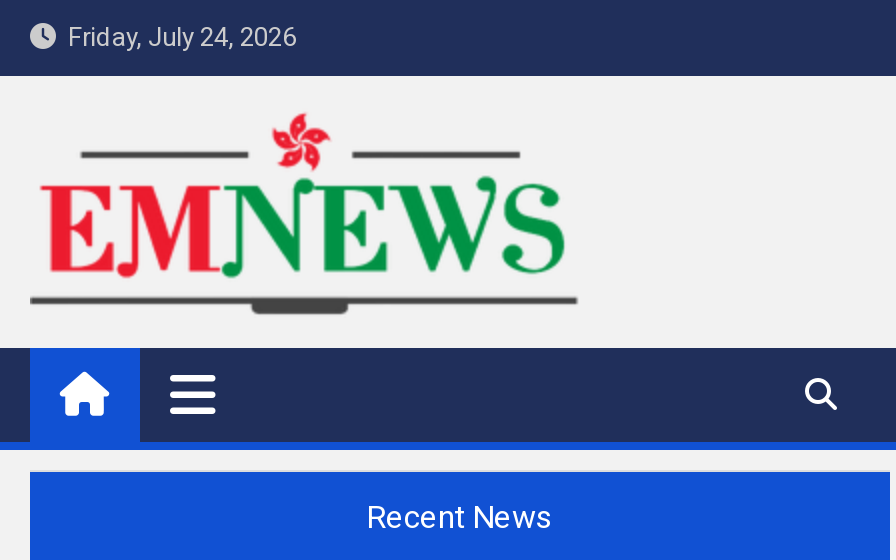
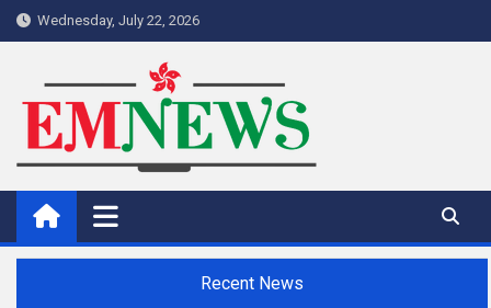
[56,22,296,52] Friday, July 24, 2026 -> [31,12,199,28] Wednesday, July 22, 2026

